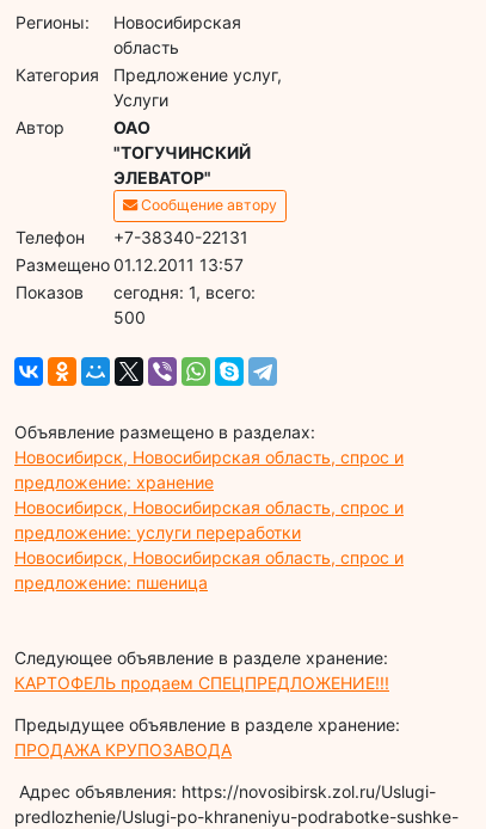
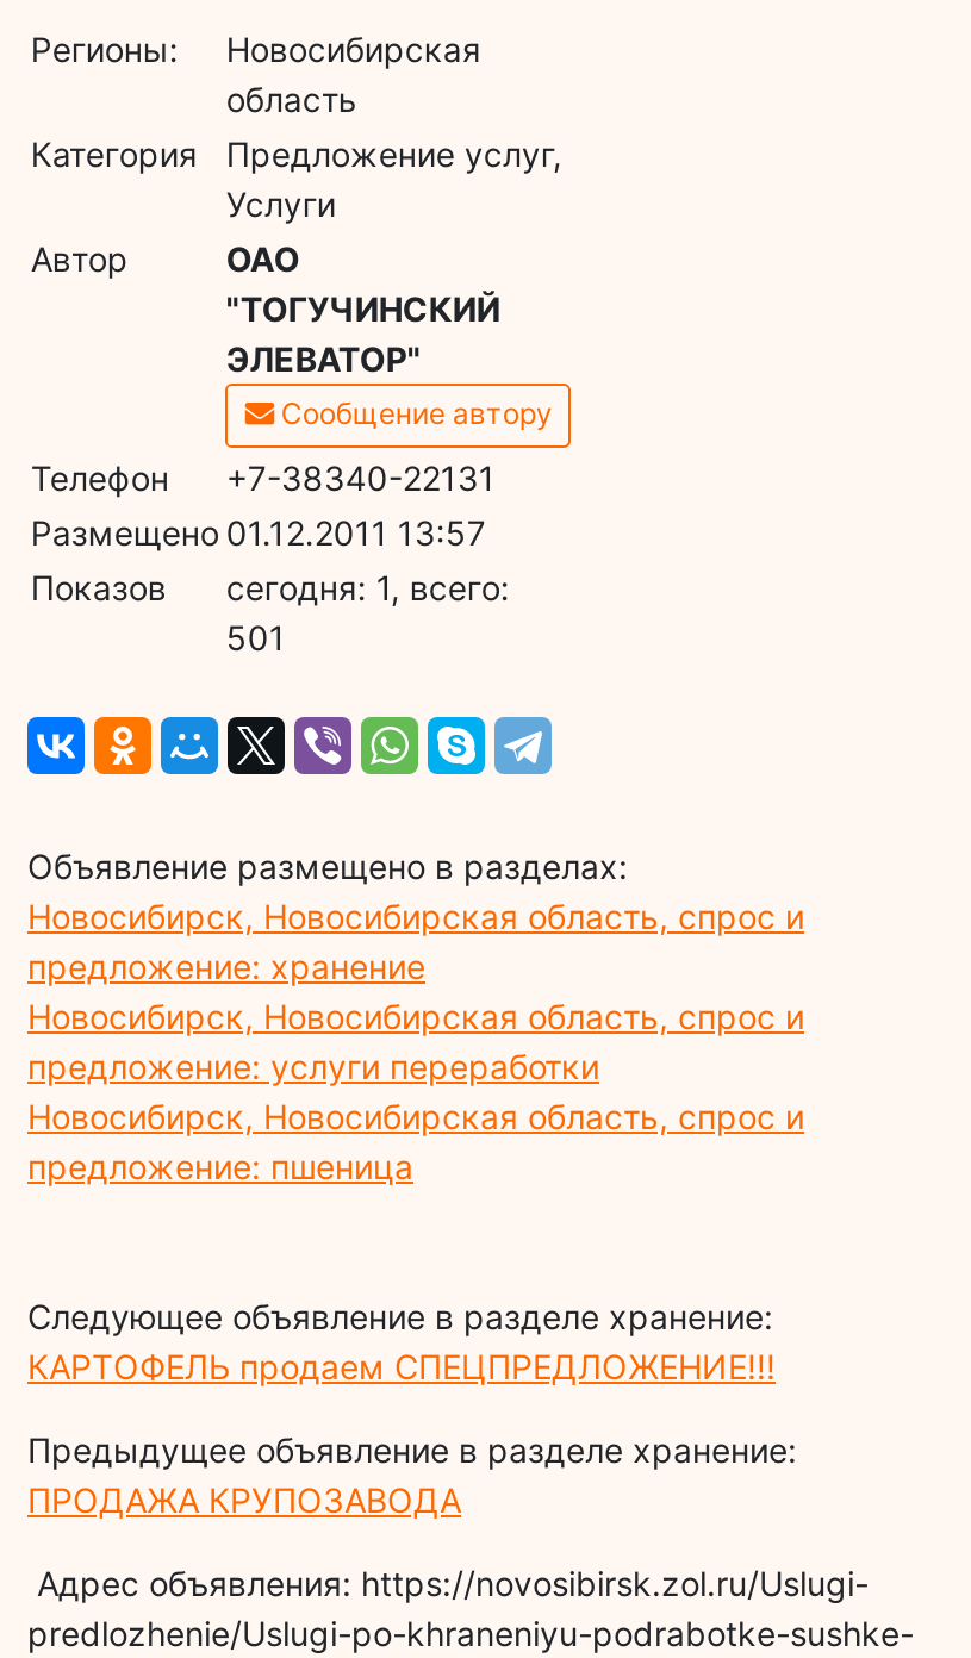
[114,307,146,327] 500 -> [226,616,286,657] 501

